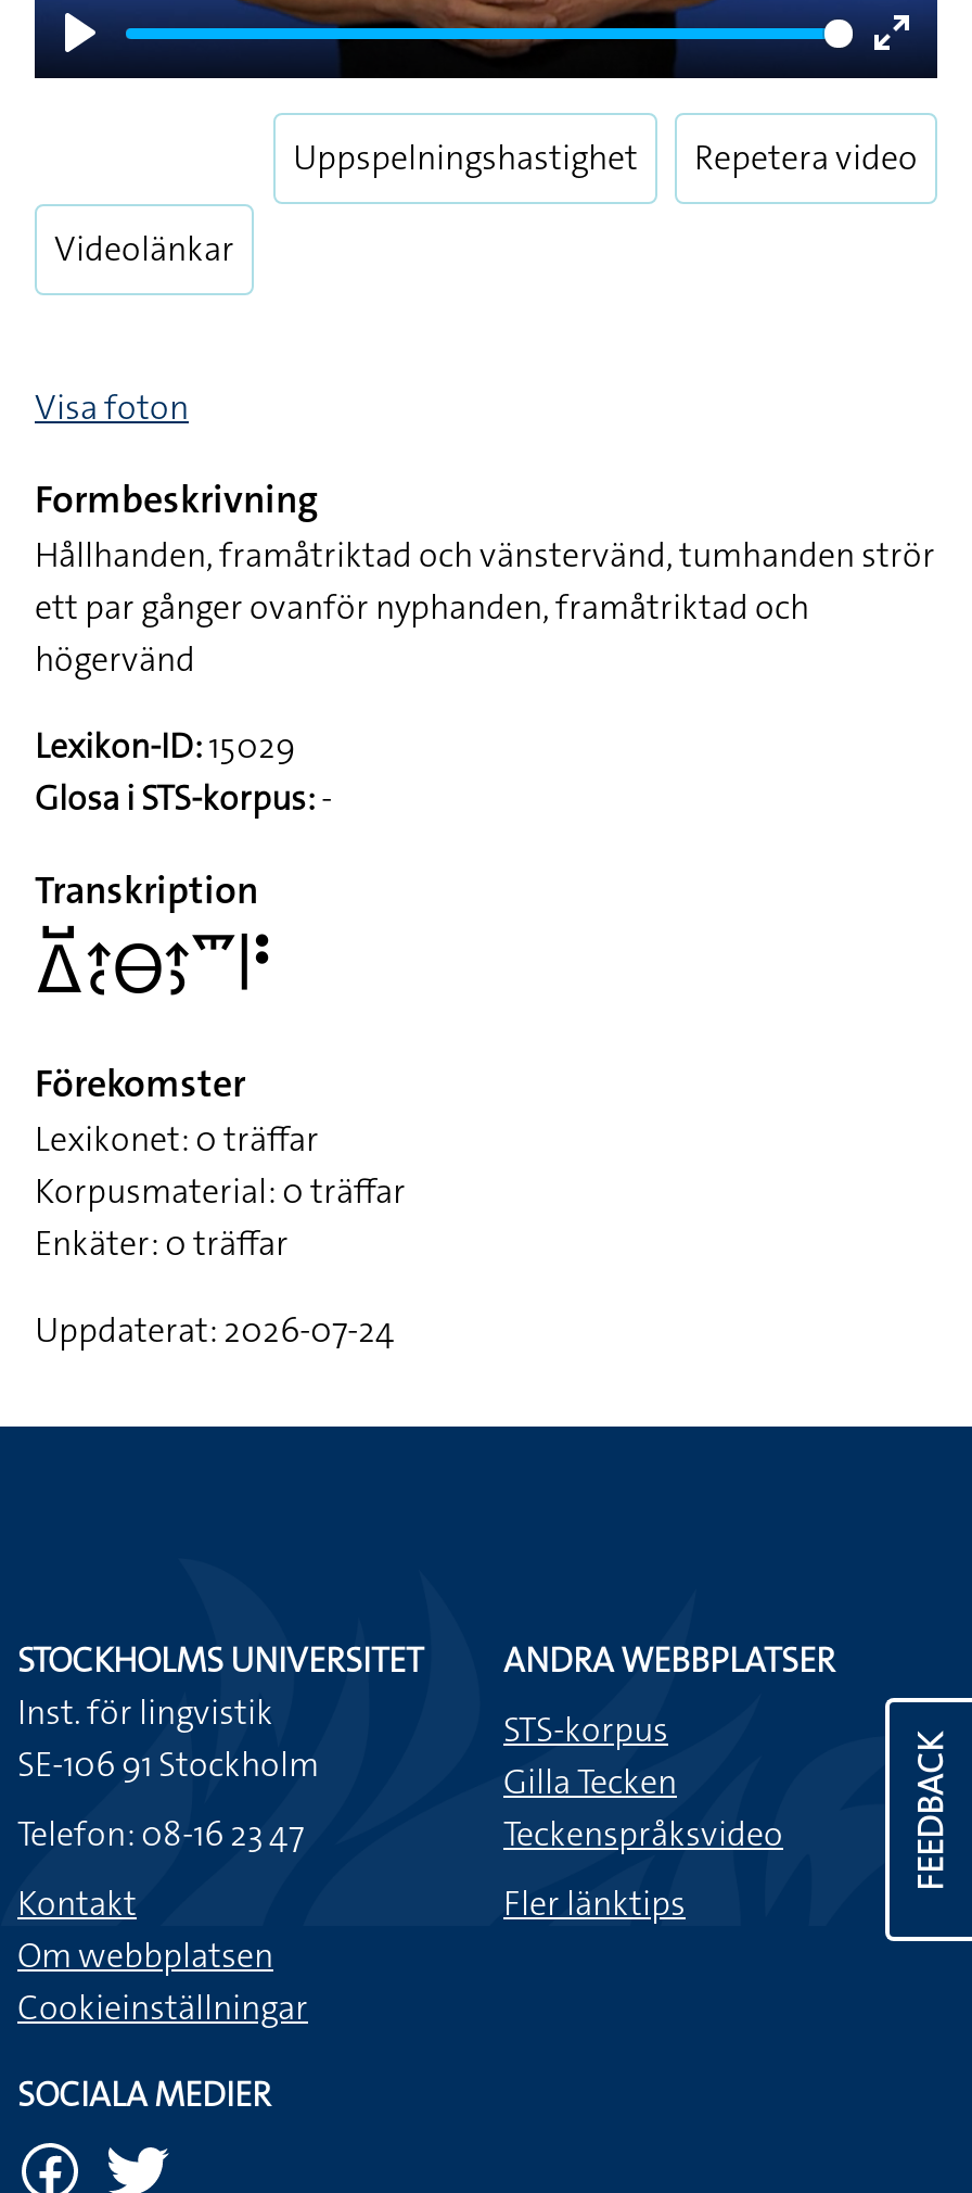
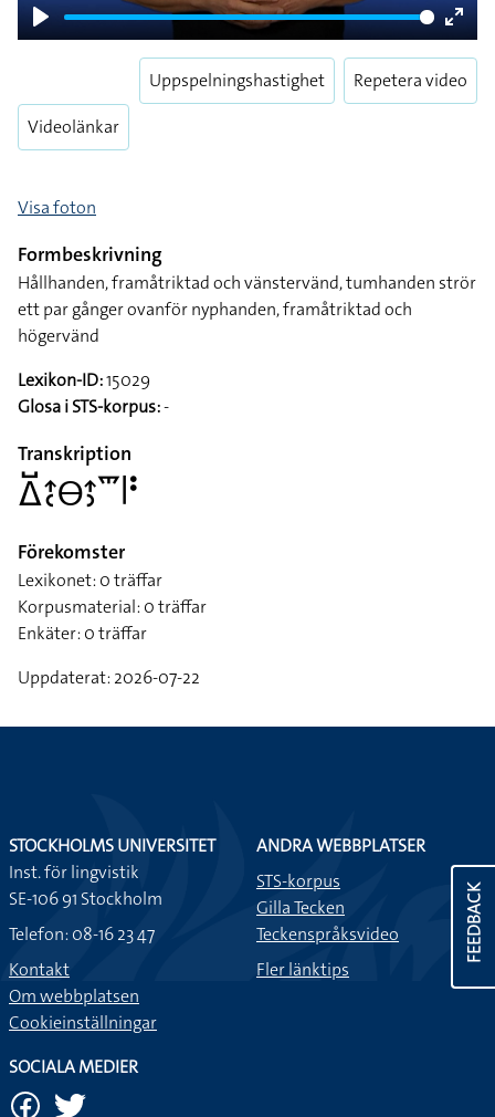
[35,1307,395,1353] Uppdaterat: 2026-07-24 -> [18,666,200,689] Uppdaterat: 2026-07-22

